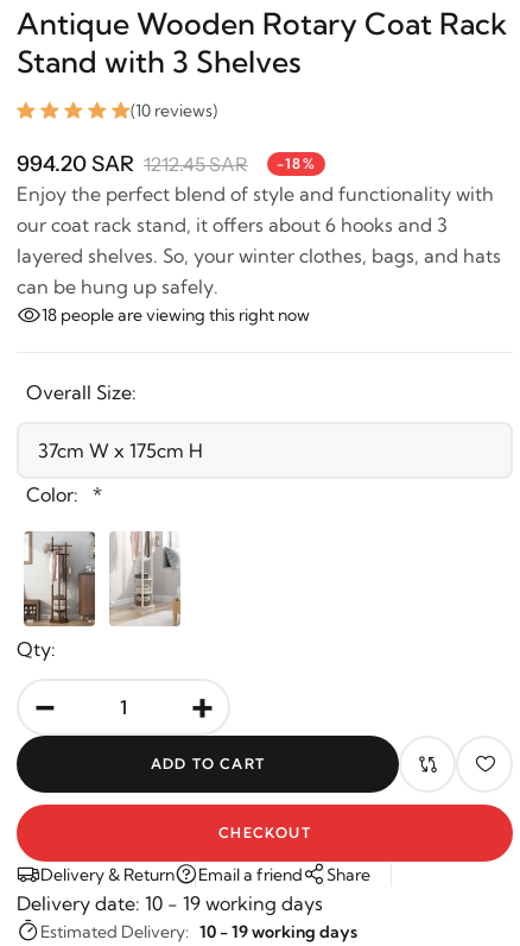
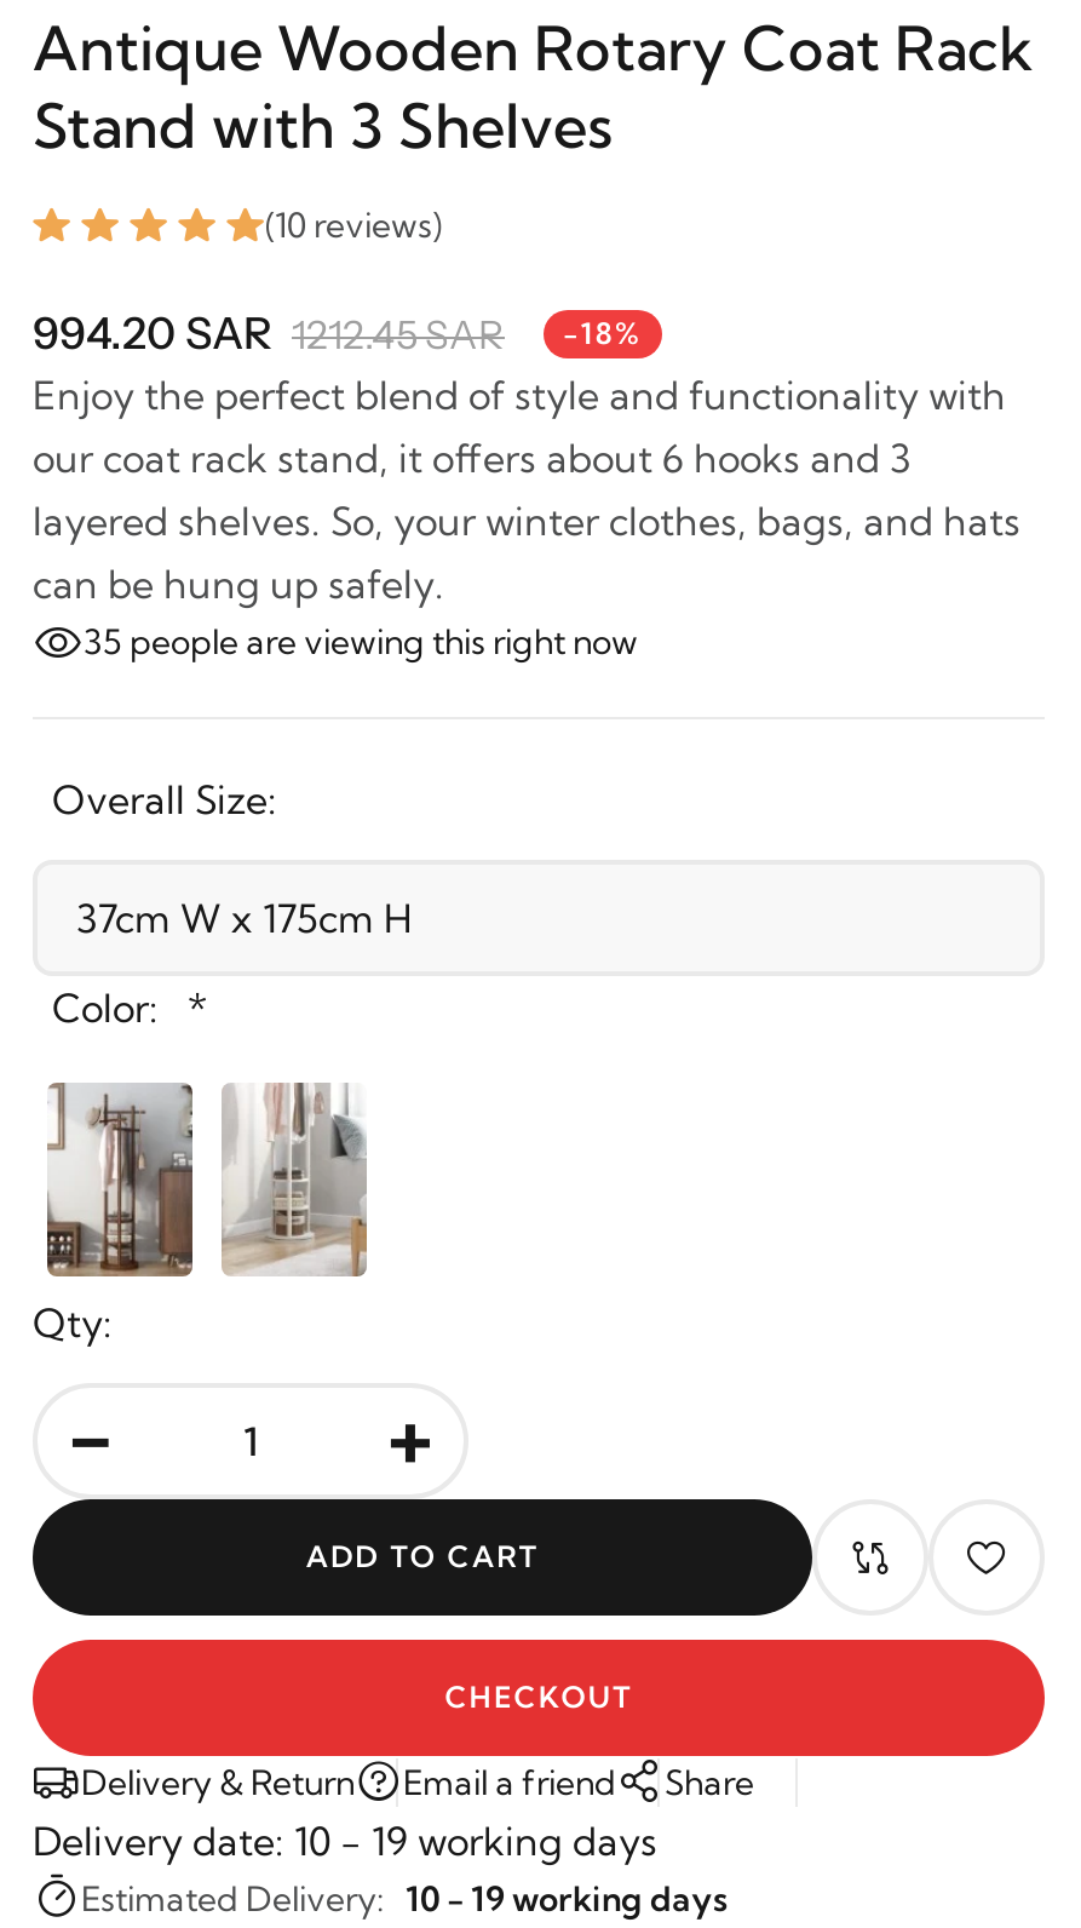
[42,304,310,326] 18 people are viewing this right now -> [84,620,638,664] 35 people are viewing this right now

